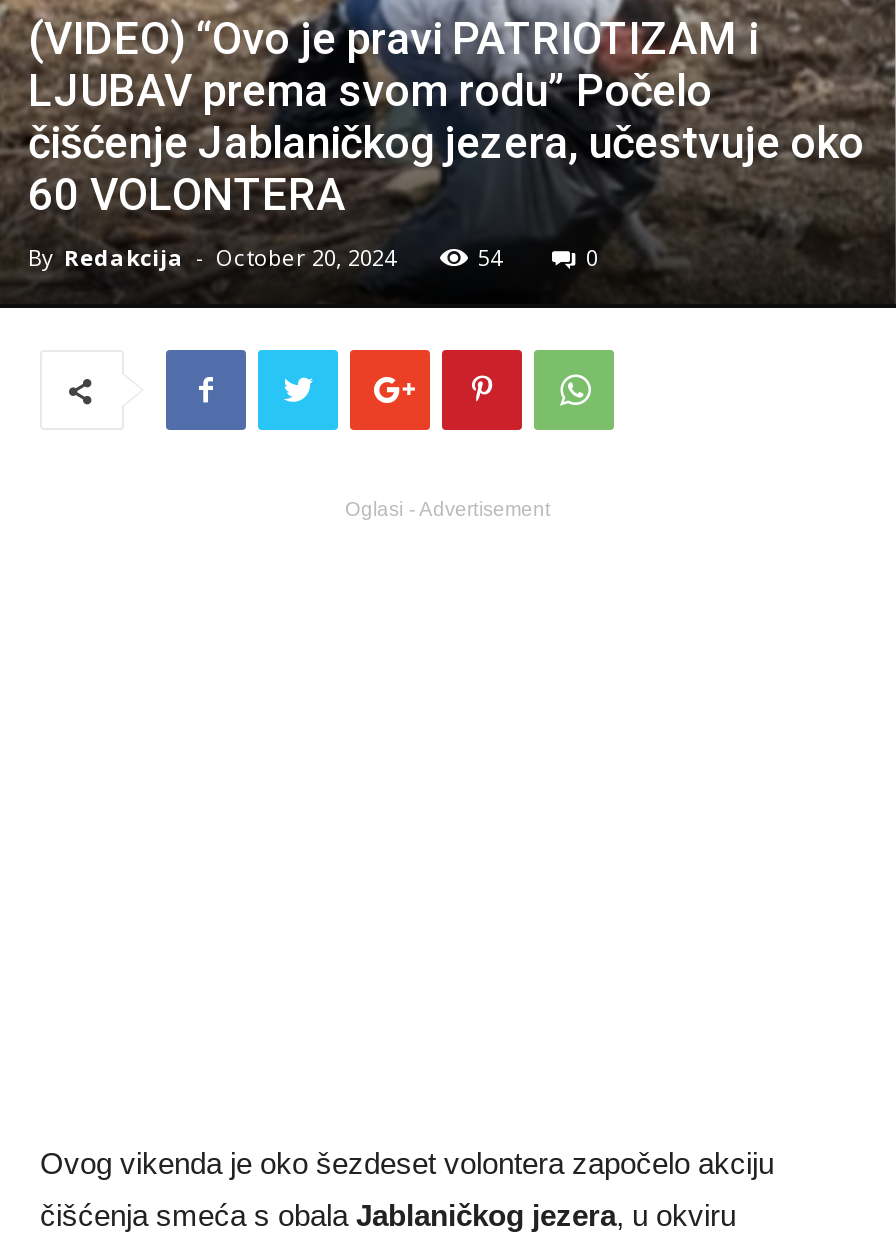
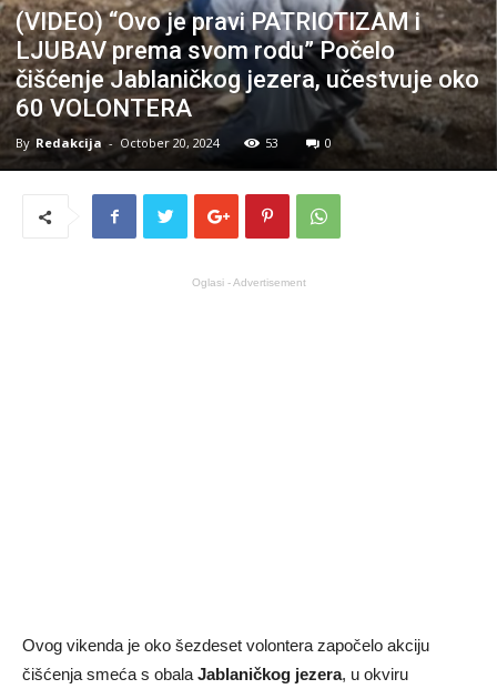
[478,242,502,272] 54 -> [265,134,278,151] 53

